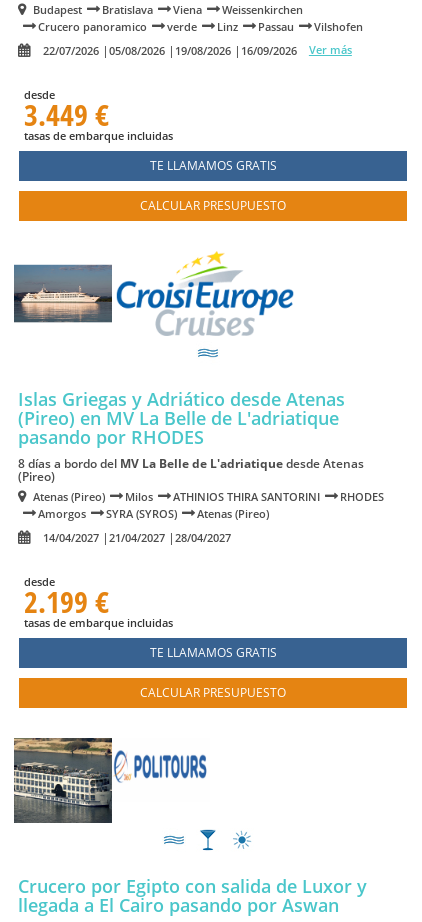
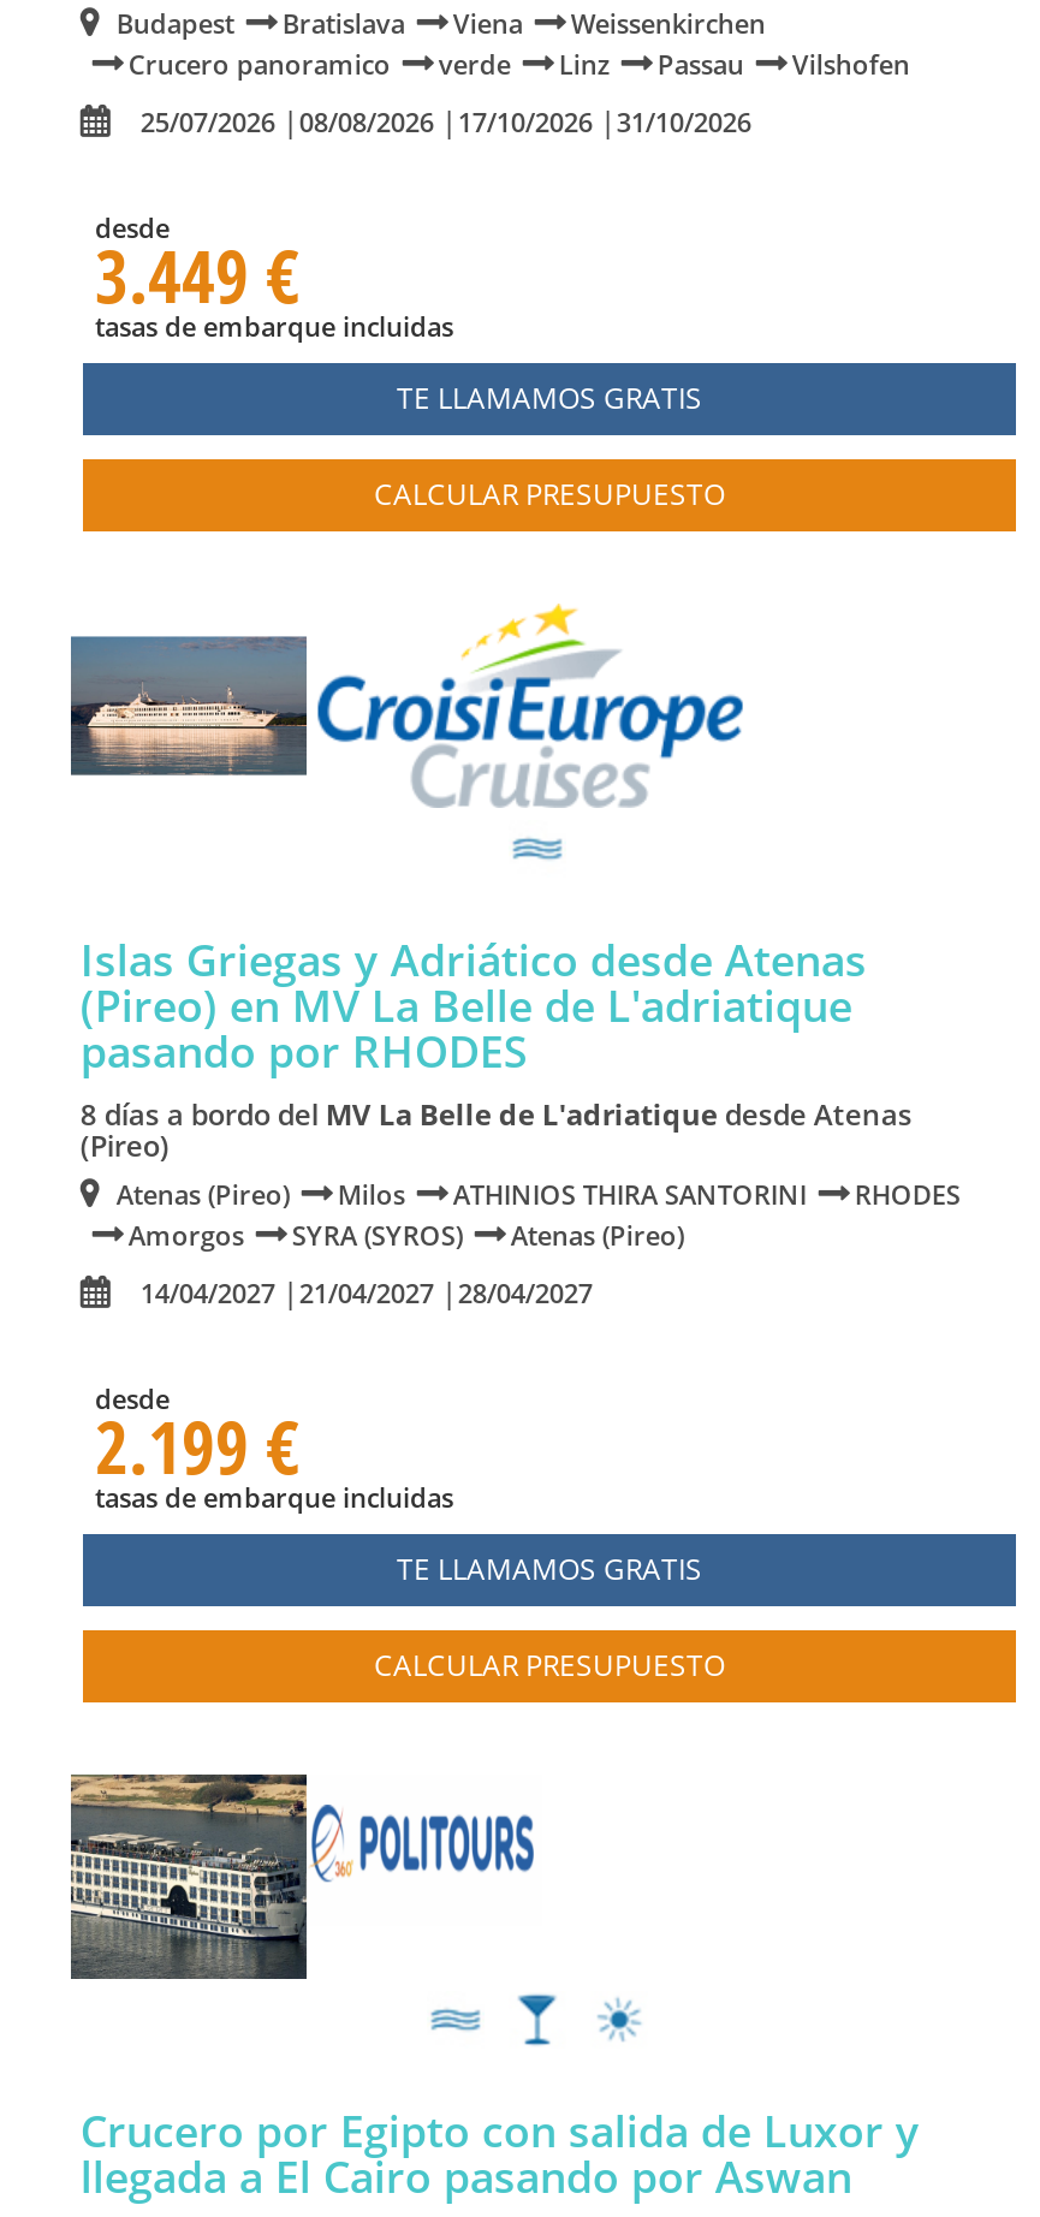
[43,42,352,58] 22/07/2026 | 05/08/2026 | 19/08/2026 | 16/09/2026 | Ver más -> [140,103,751,139] 25/07/2026 | 08/08/2026 | 17/10/2026 | 31/10/2026

